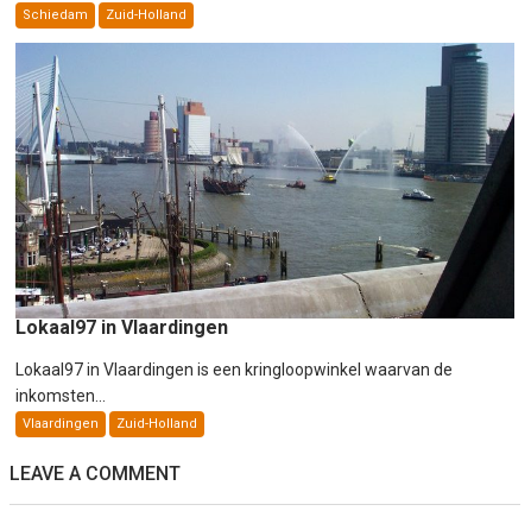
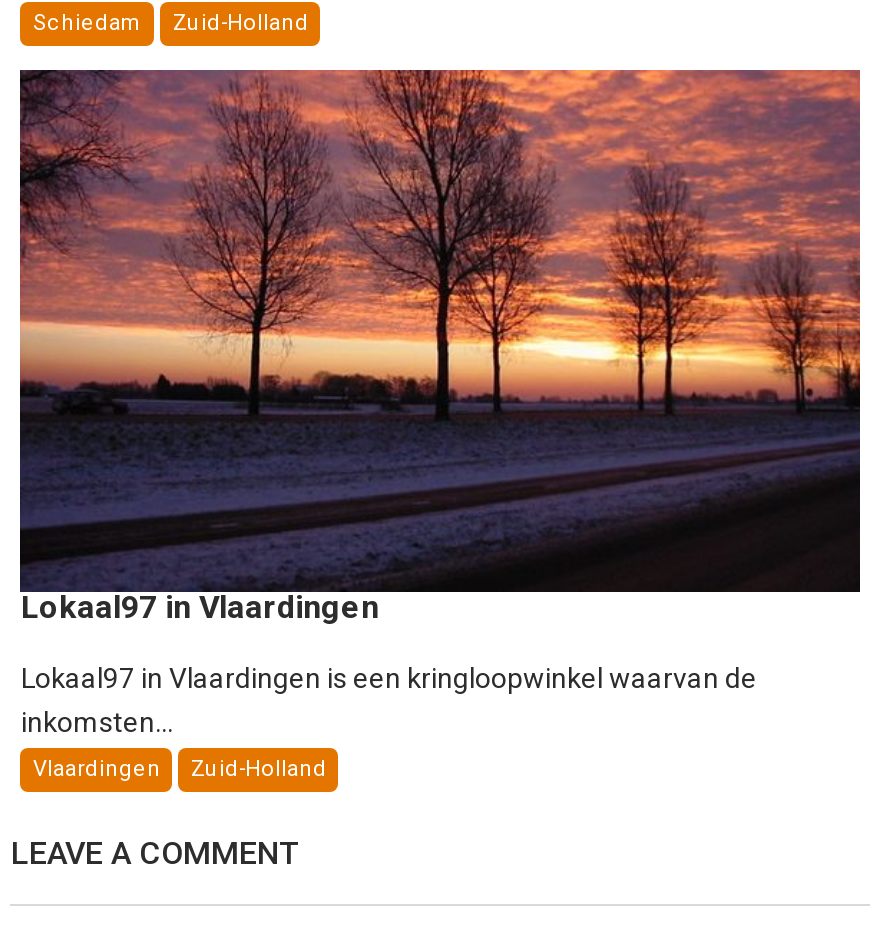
[15,42,516,320] [image] -> [18,67,862,593] [image]

